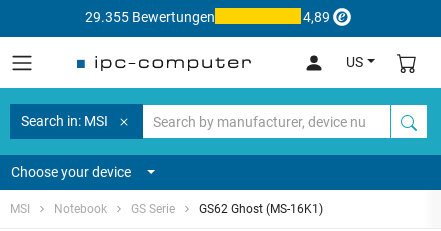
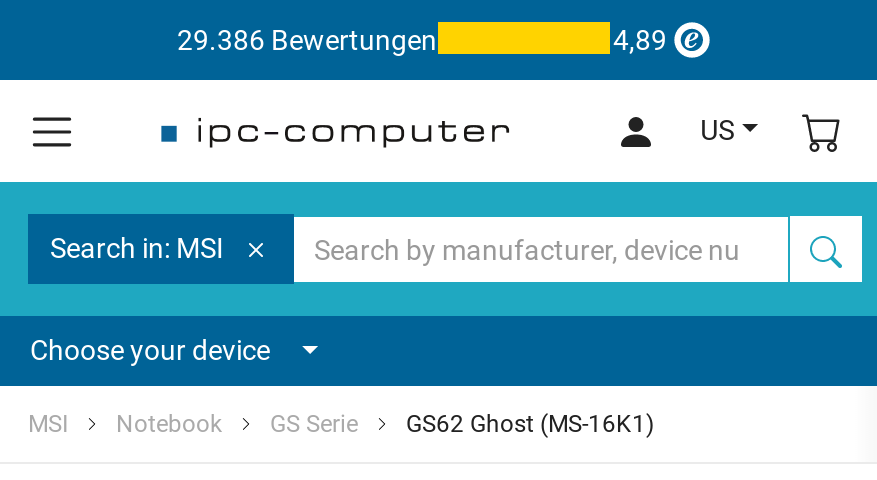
[84,8,214,24] 29.355 Bewertungen -> [177,23,437,55] 29.386 Bewertungen

